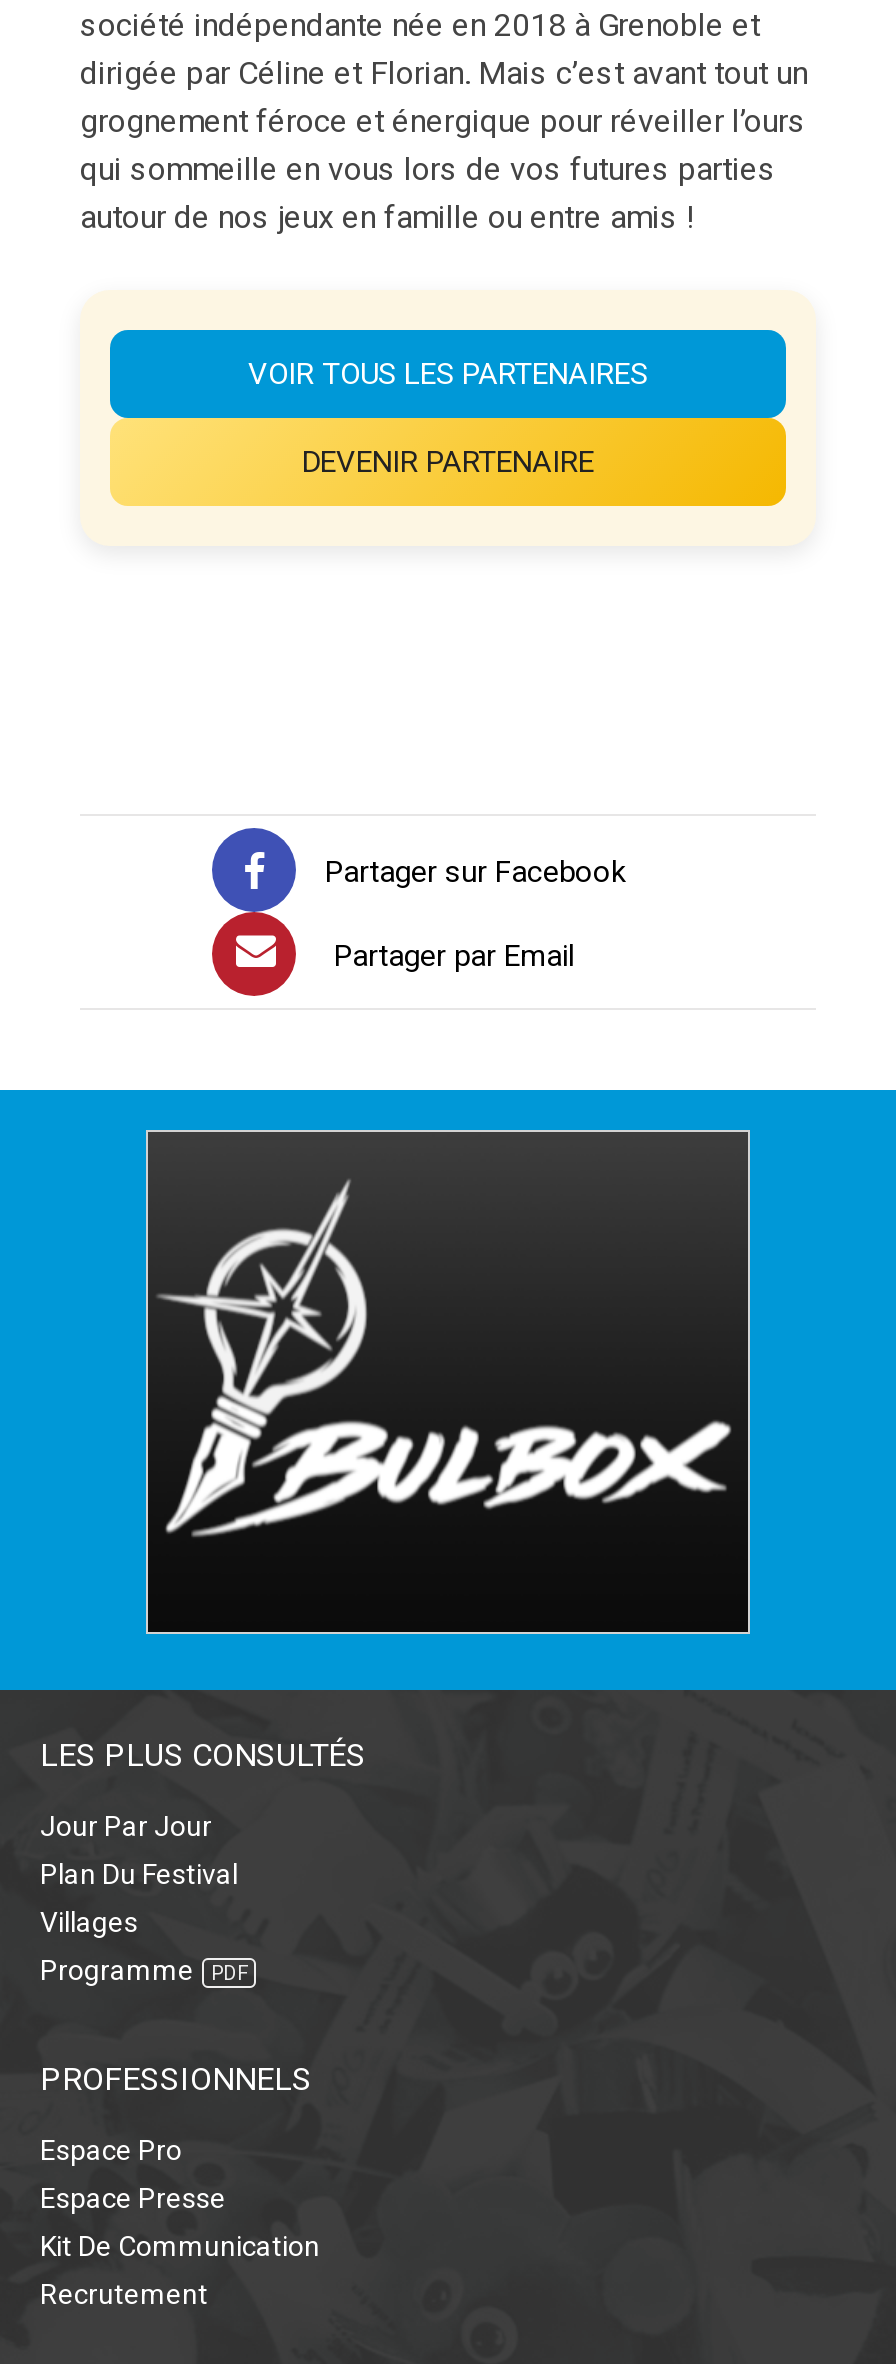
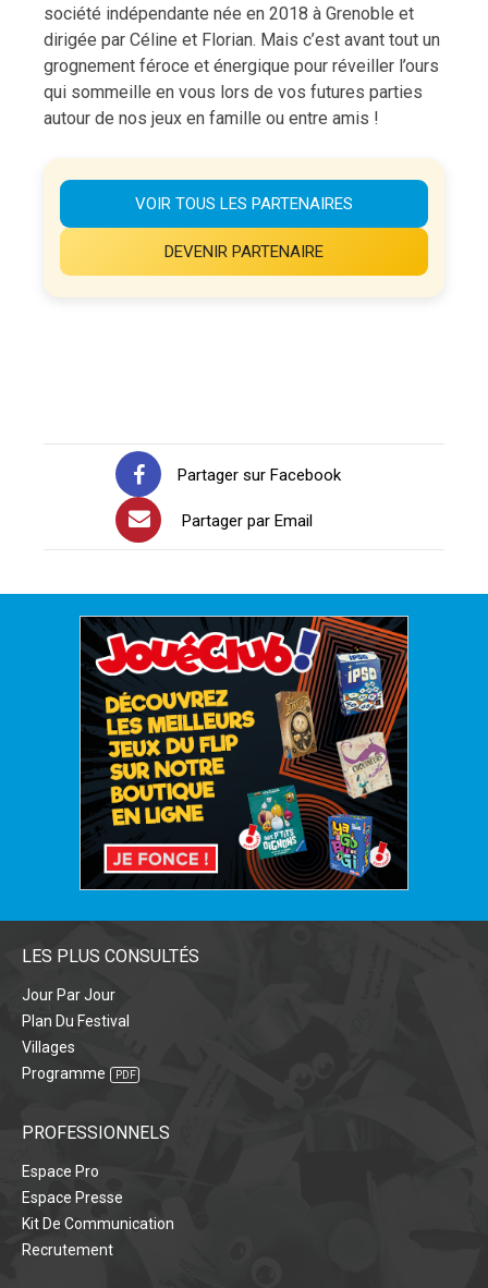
[148,1130,750,1632] [image] -> [82,616,408,889] [image]

